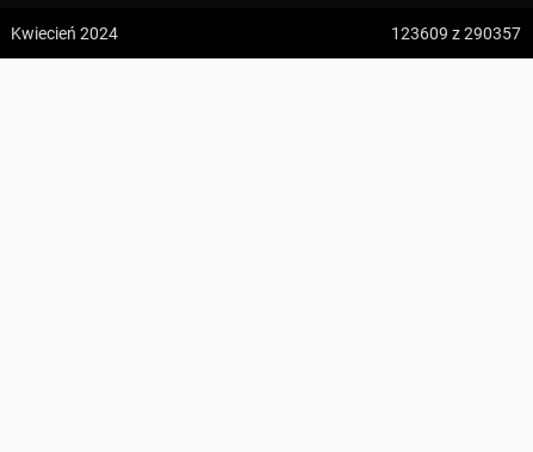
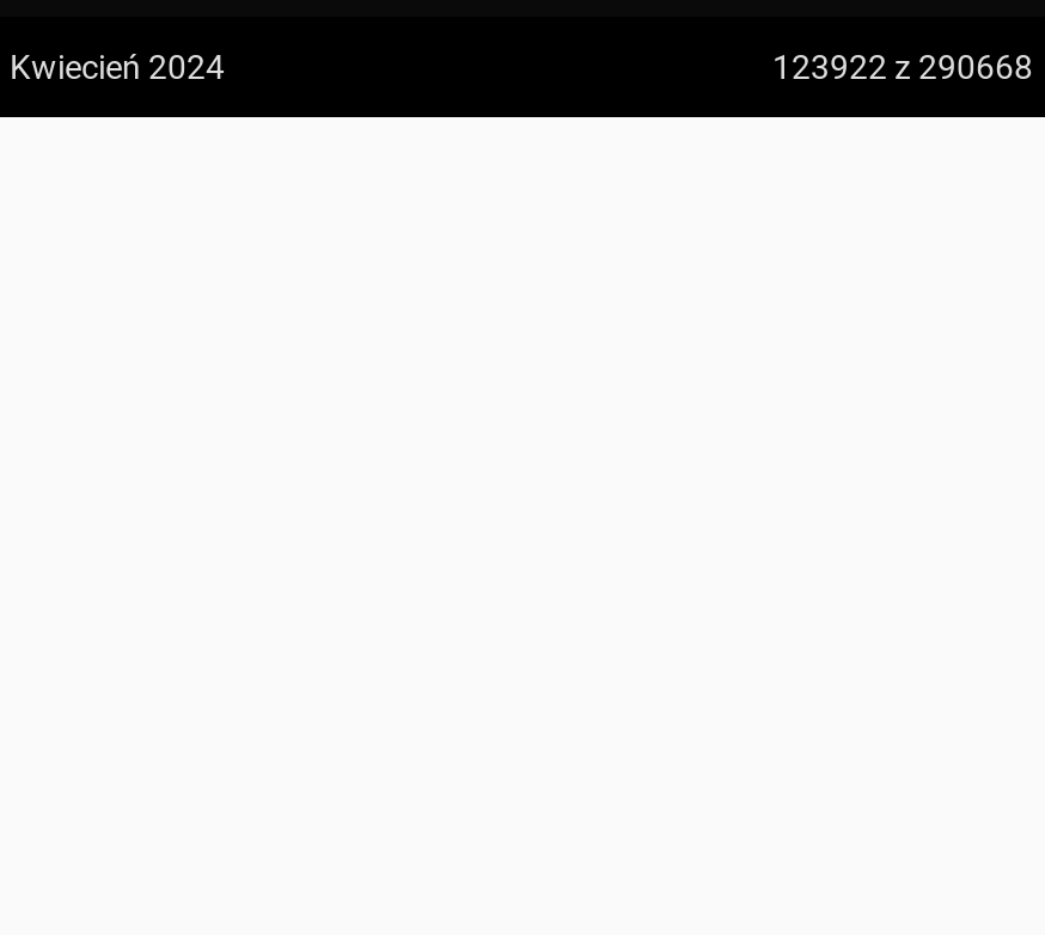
[391,24,521,43] 123609 z 290357 -> [772,48,1033,86] 123922 z 290668

